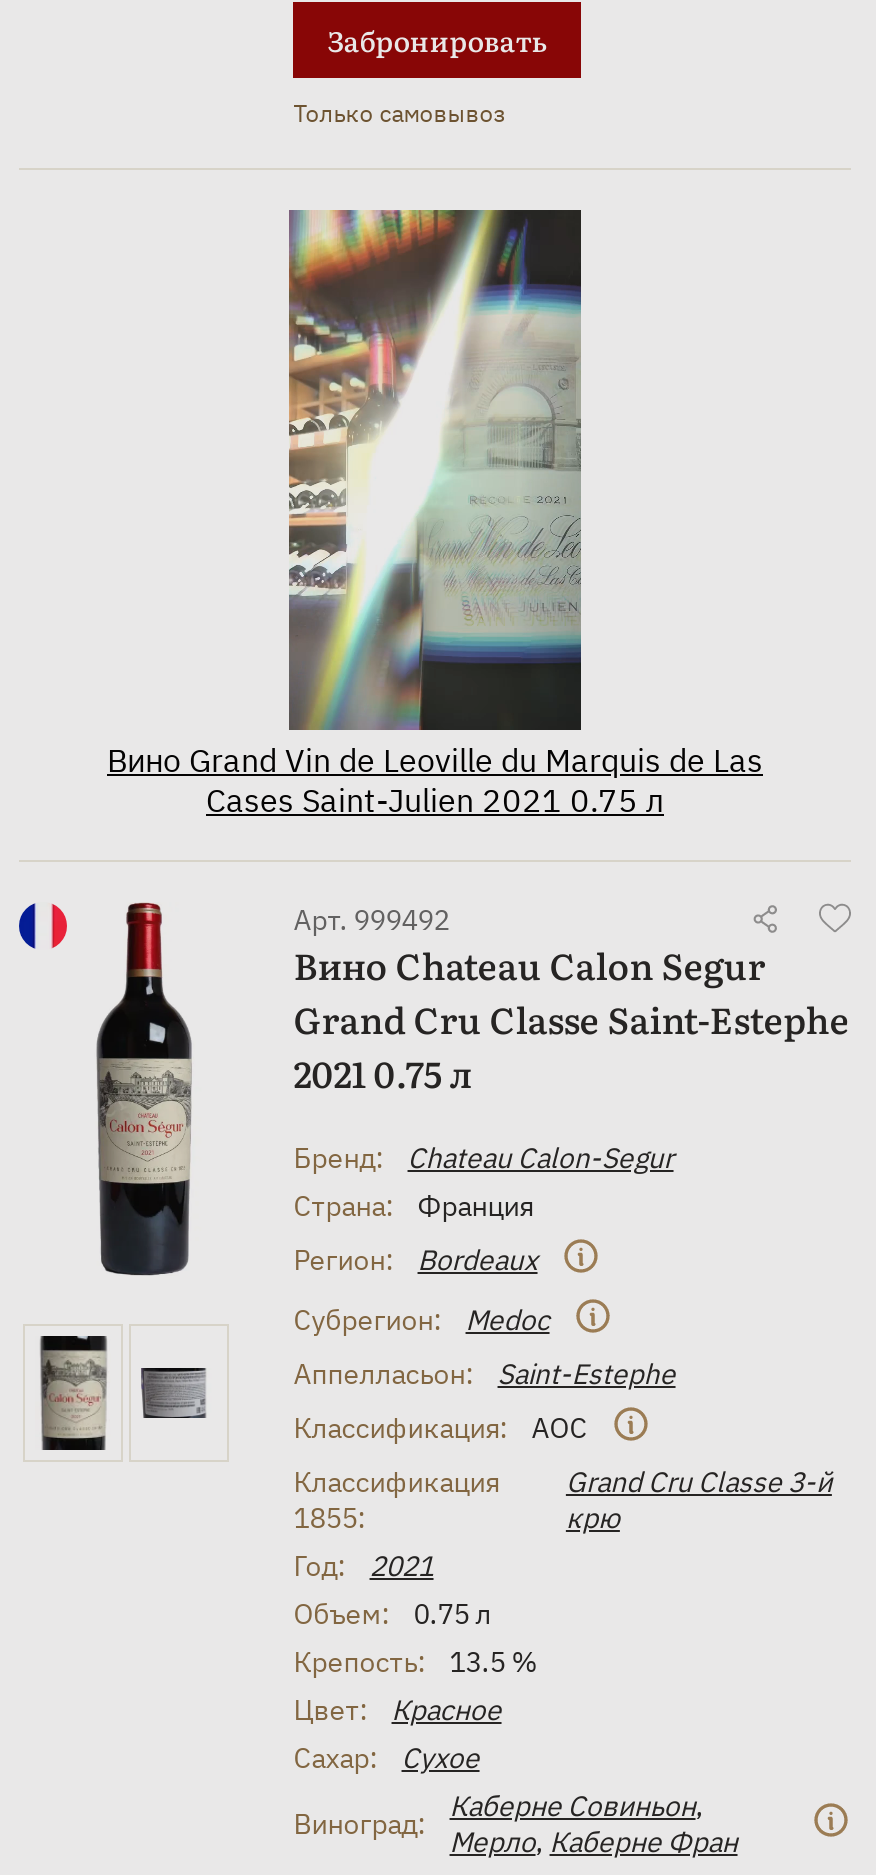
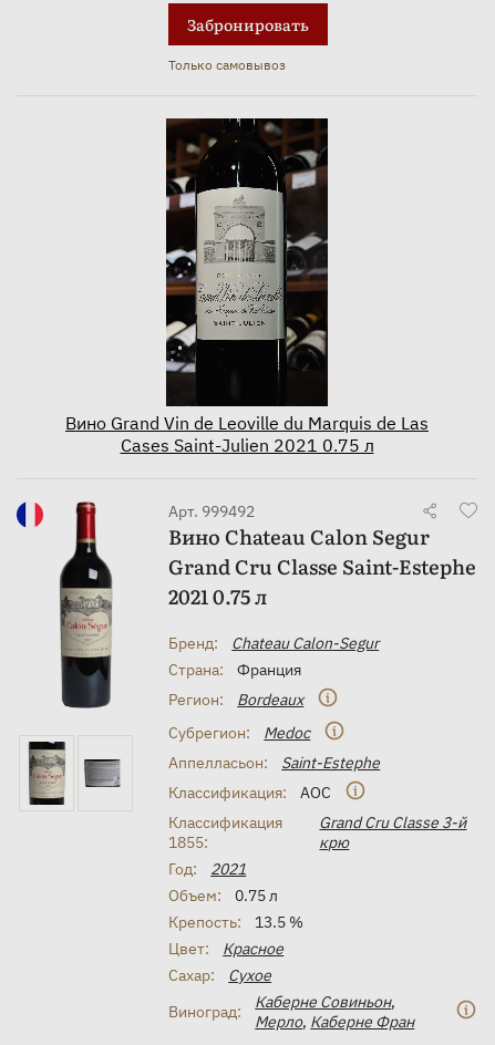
[287,208,583,732] [image] -> [165,117,329,407] [image]

